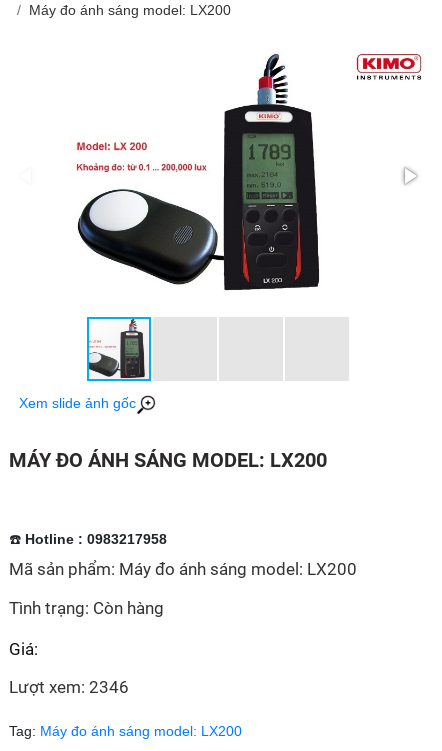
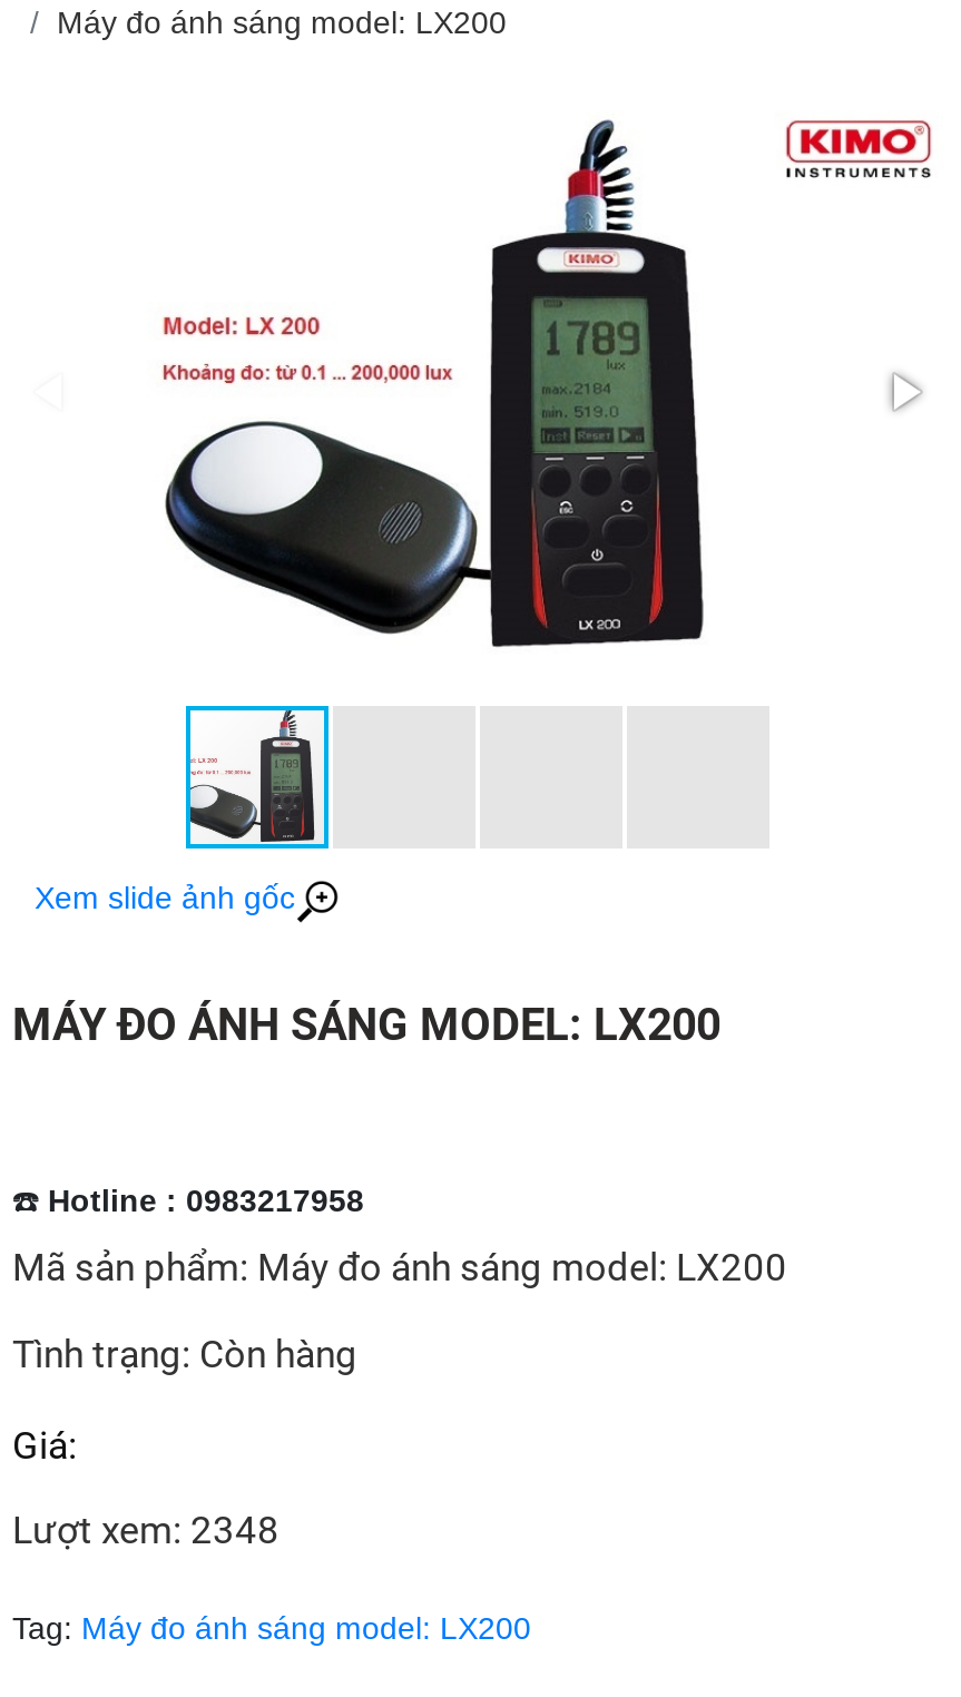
[9,677,129,697] Lượt xem: 2346 -> [12,1507,280,1551] Lượt xem: 2348

